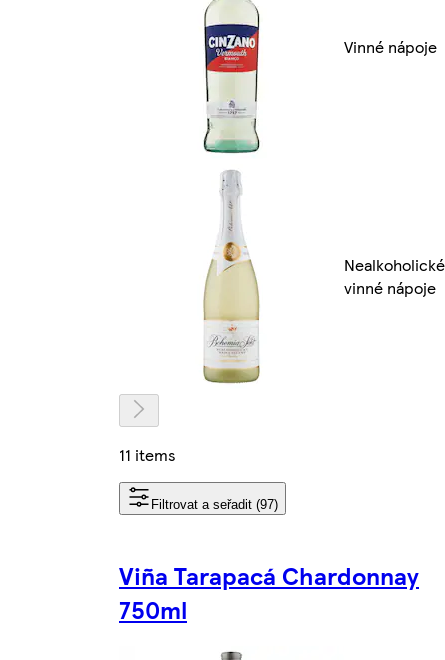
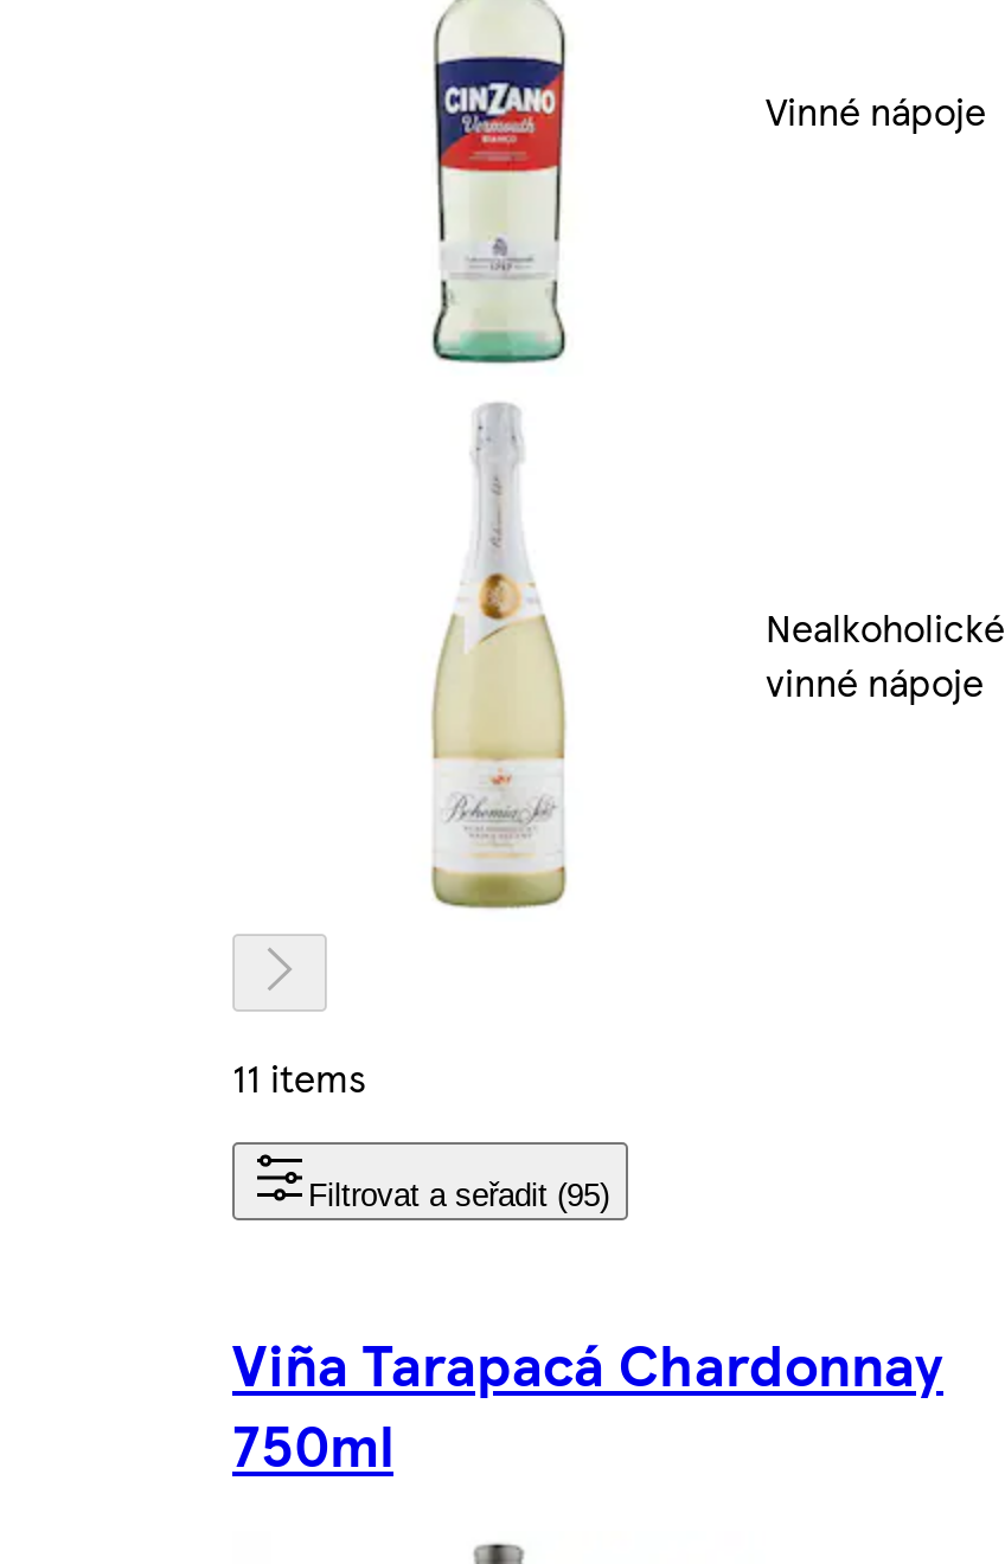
[151,497,278,512] Filtrovat a seřadit (97) -> [308,1177,609,1213] Filtrovat a seřadit (95)

